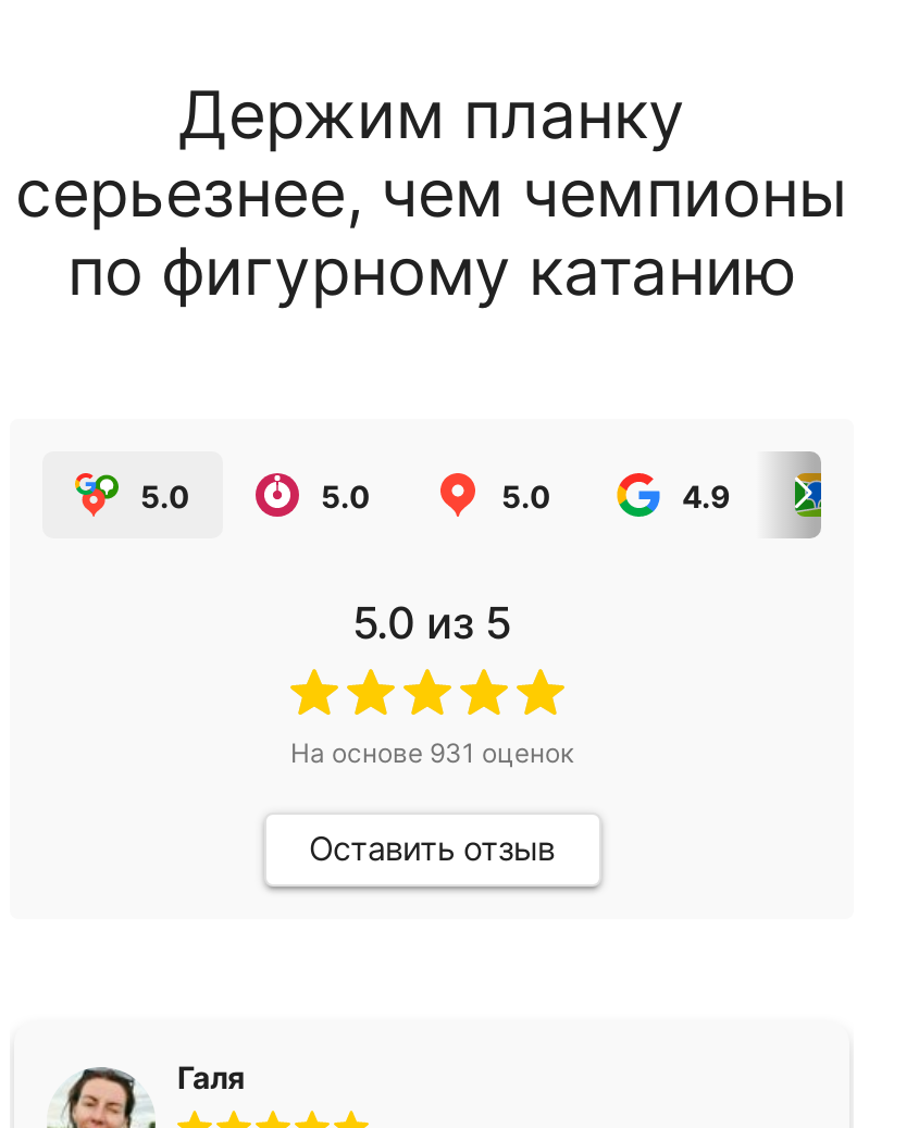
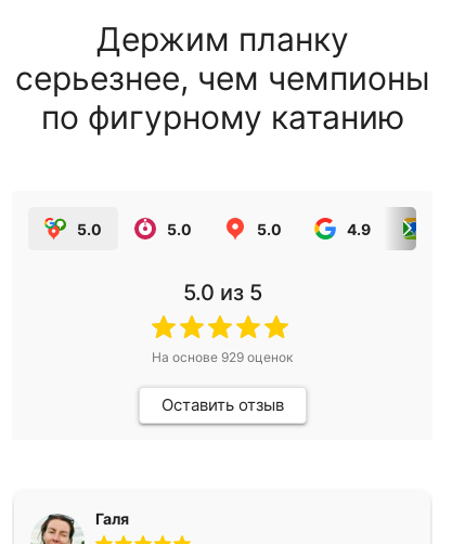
[290,736,573,769] На основе 931 оценок -> [152,349,293,365] На основе 929 оценок

